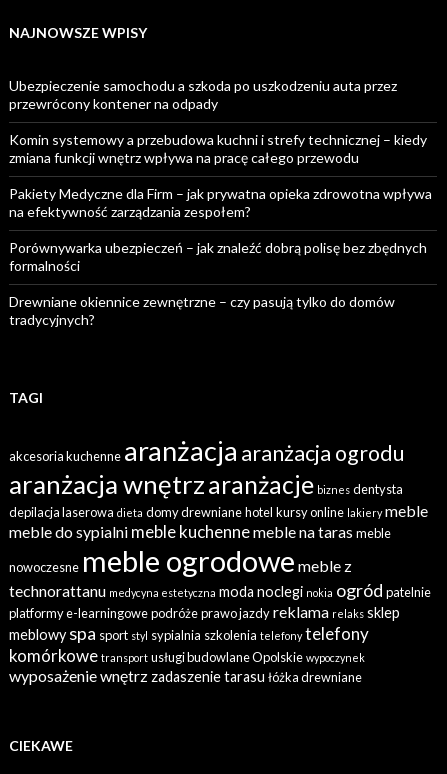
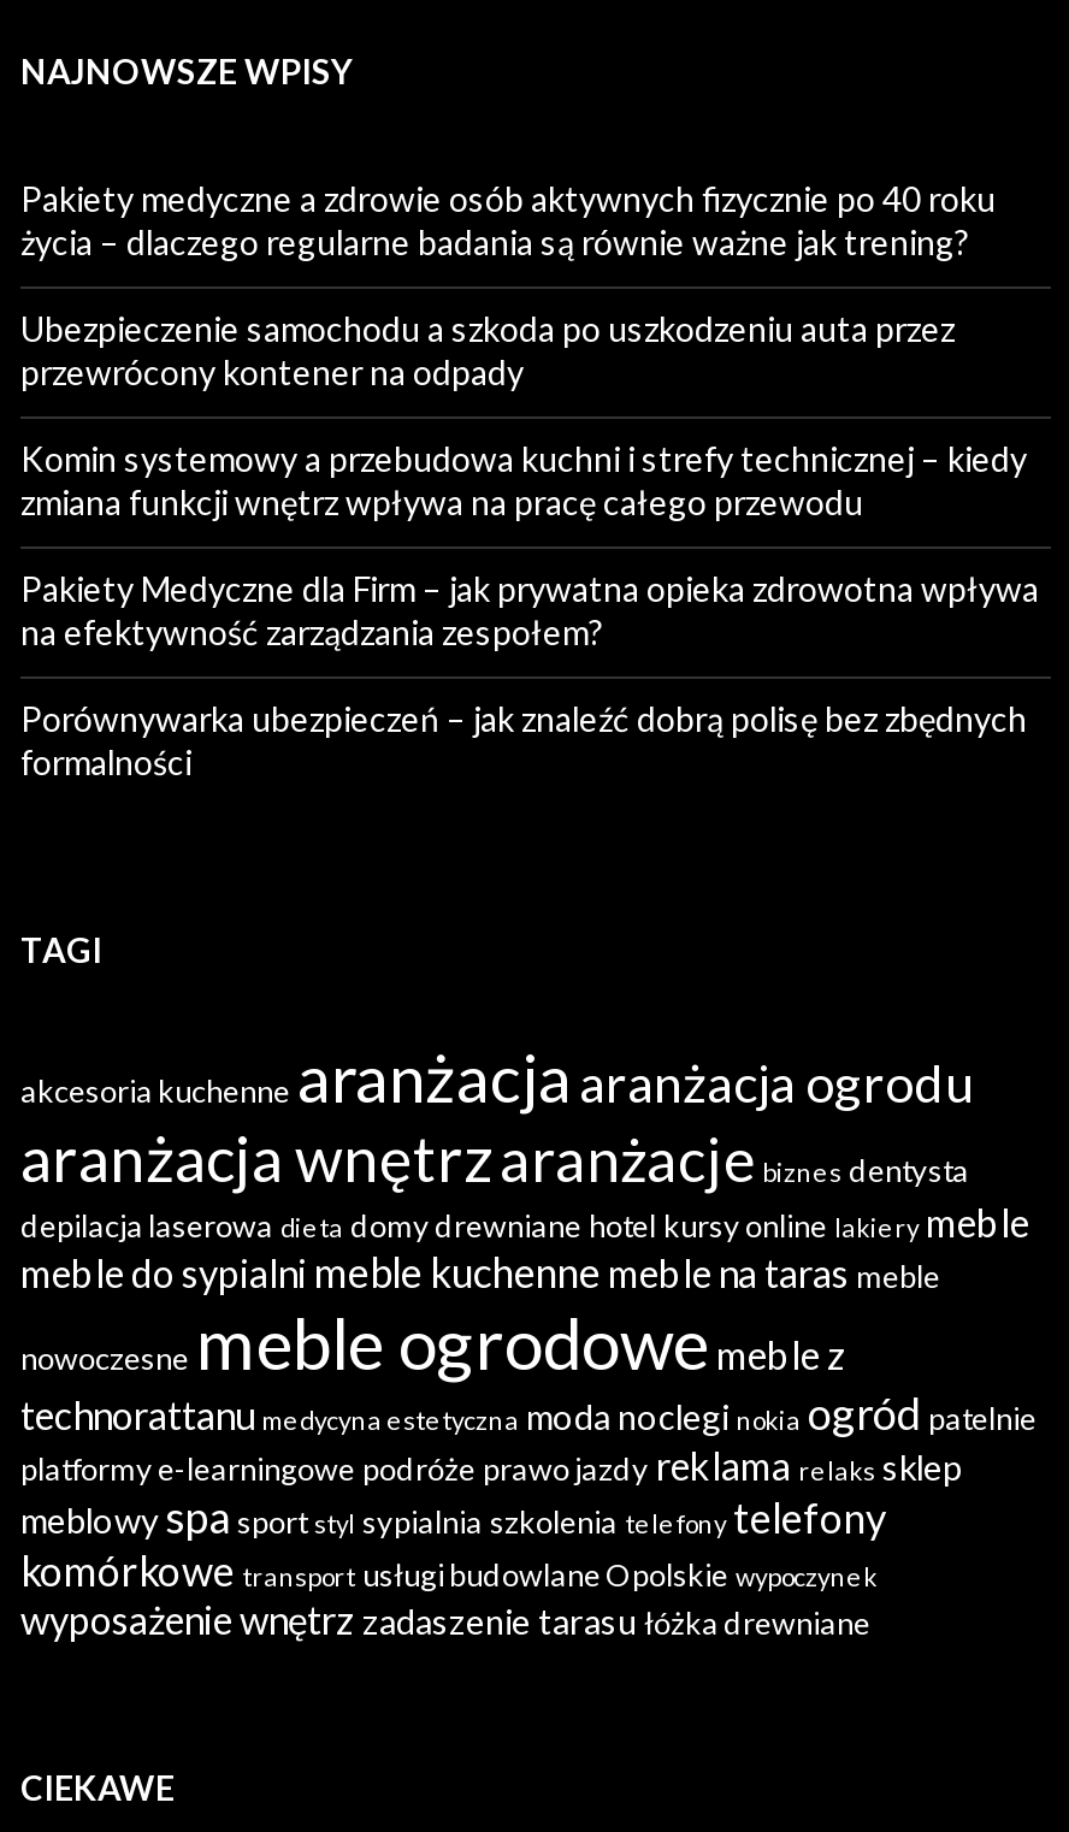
none -> [20,178,996,262] Pakiety medyczne a zdrowie osób aktywnych fizycznie po 40 roku | życia – dlaczego regularne badania są równie ważne jak trening?
moved [9,77,432,274] -> [20,308,1039,782]: Ubezpieczenie samochodu a szkoda po uszkodzeniu auta przez | przewrócony kontener na odpady | Komin systemowy a przebudowa kuchni i strefy technicznej – kiedy | zmiana funkcji wnętrz wpływa na pracę całego przewodu | Pakiety Medyczne dla Firm – jak prywatna opieka zdrowotna wpływa | na efektywność zarządzania zespołem? | Porównywarka ubezpieczeń – jak znaleźć dobrą polisę bez zbędnych | formalności
[9,293,395,328] Drewniane okiennice zewnętrzne – czy pasują tylko do domów | tradycyjnych? -> none

